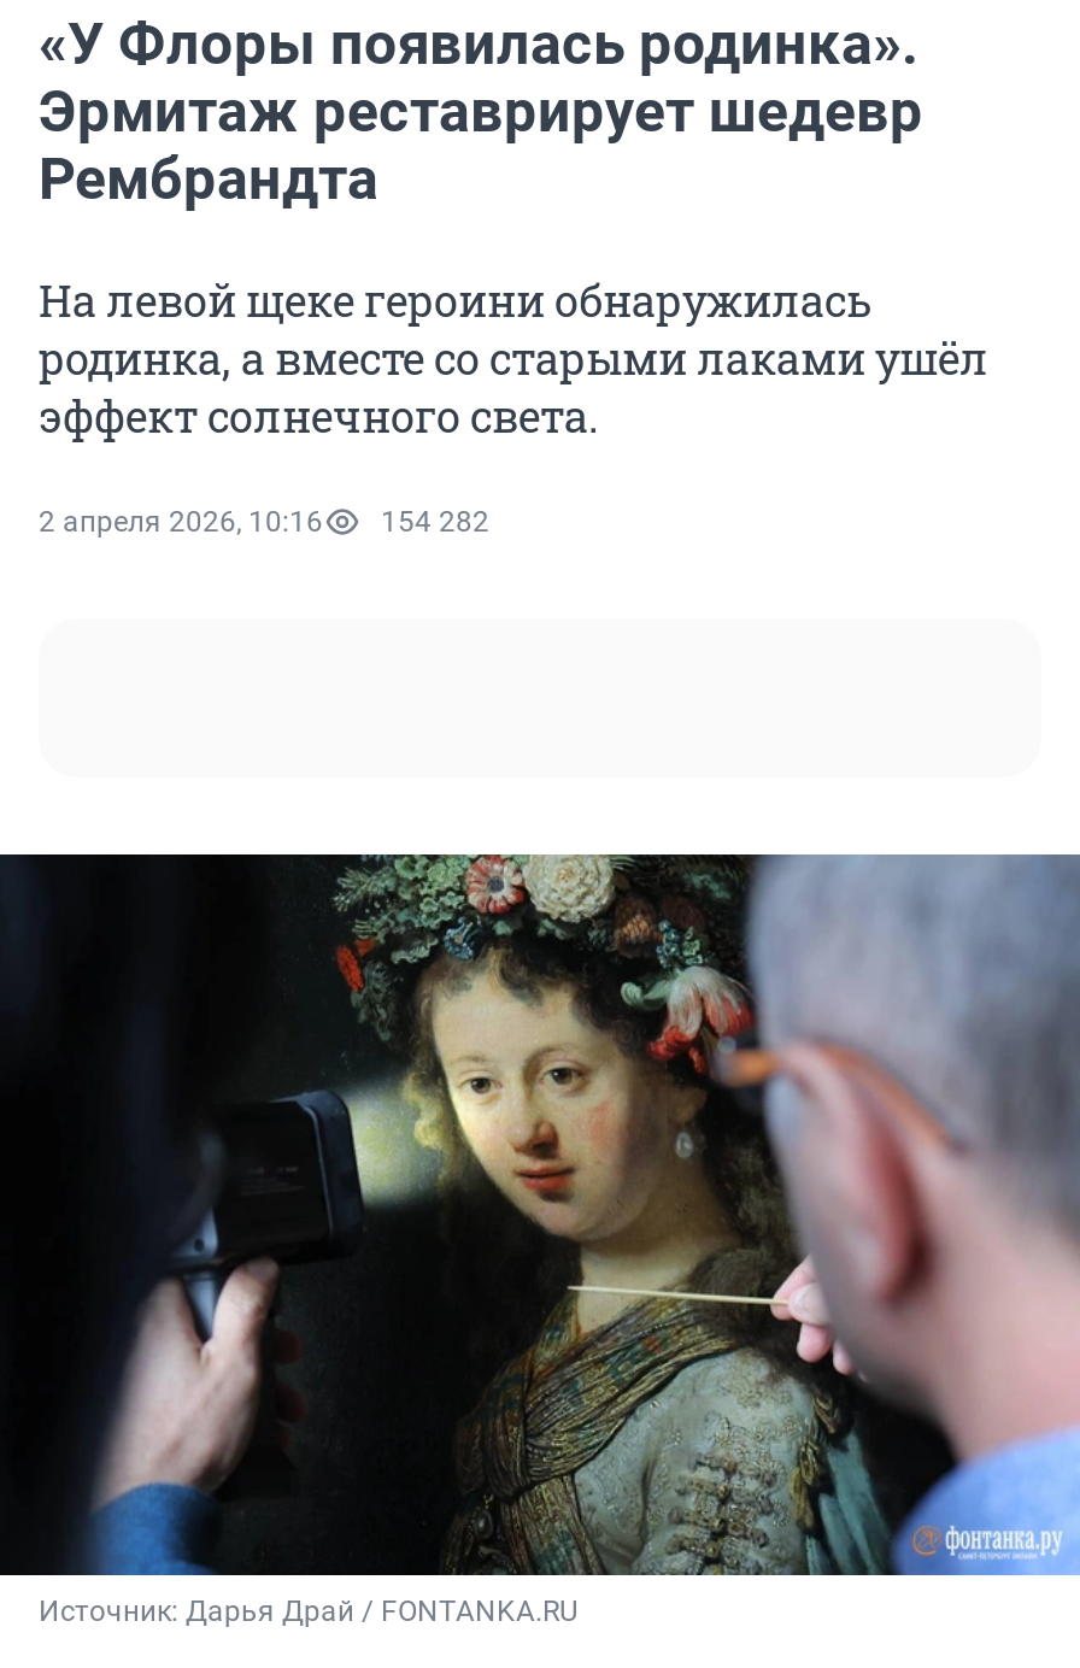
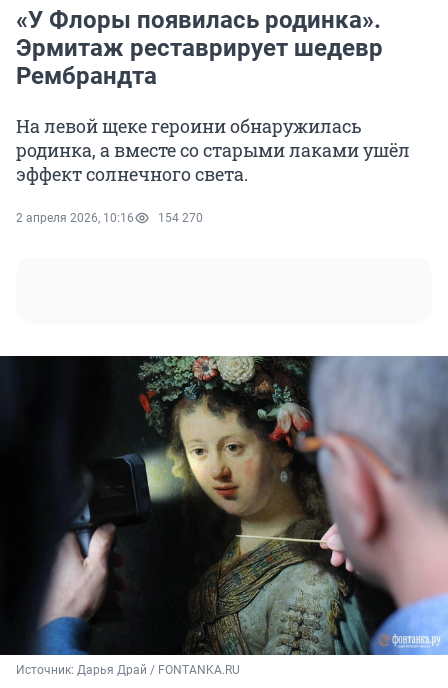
[39,505,489,539] 2 апреля 2026, 10:16 154 282 -> [16,211,203,225] 2 апреля 2026, 10:16 154 270

